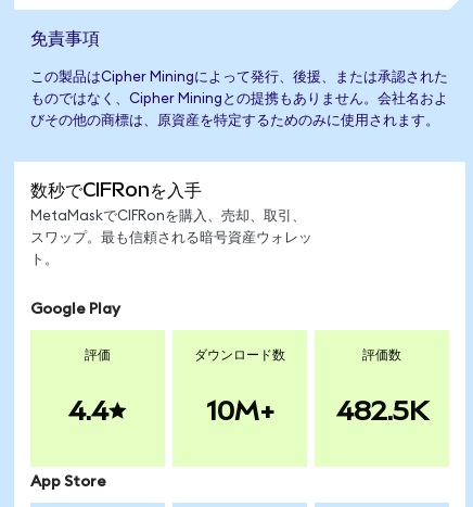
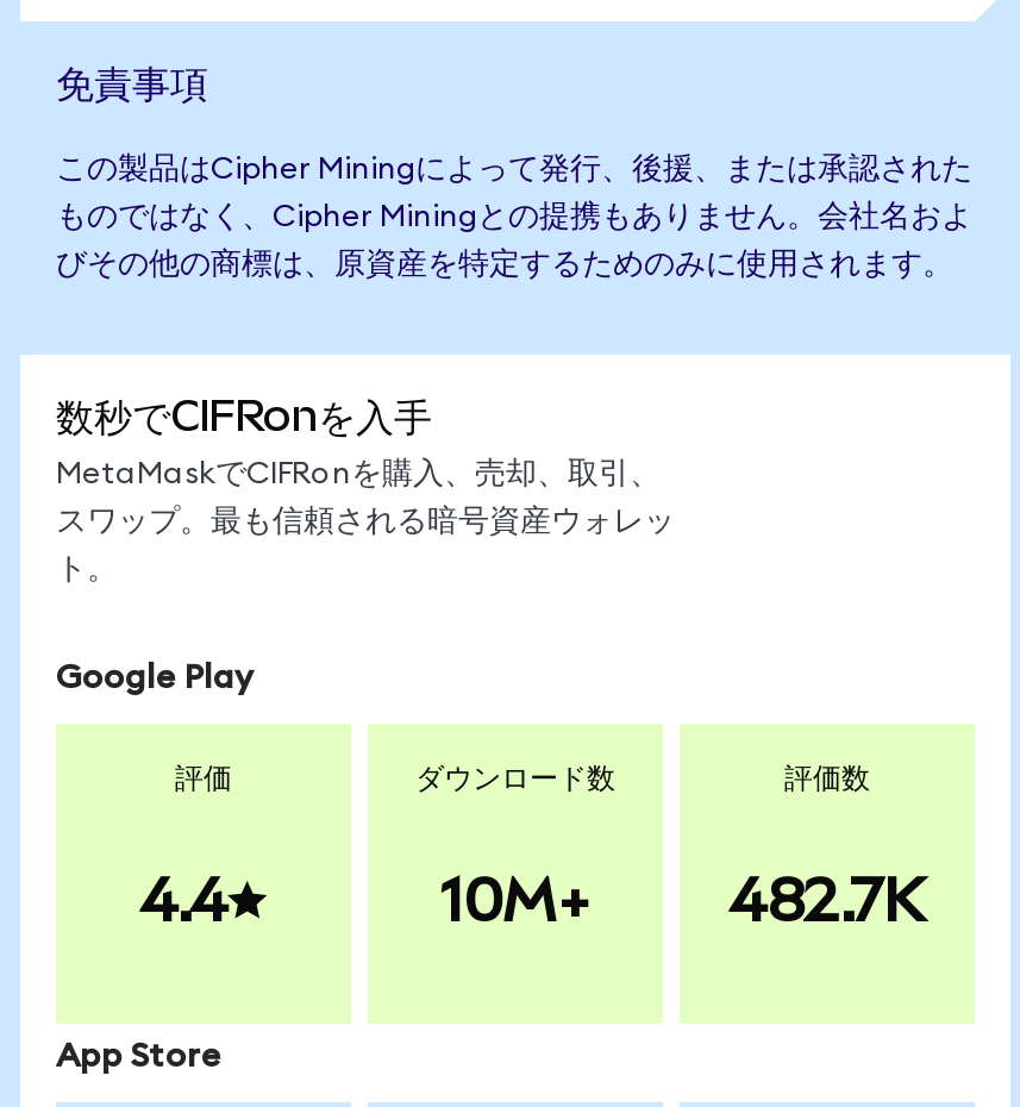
[336,395,428,426] 482.5K -> [728,867,926,933] 482.7K

